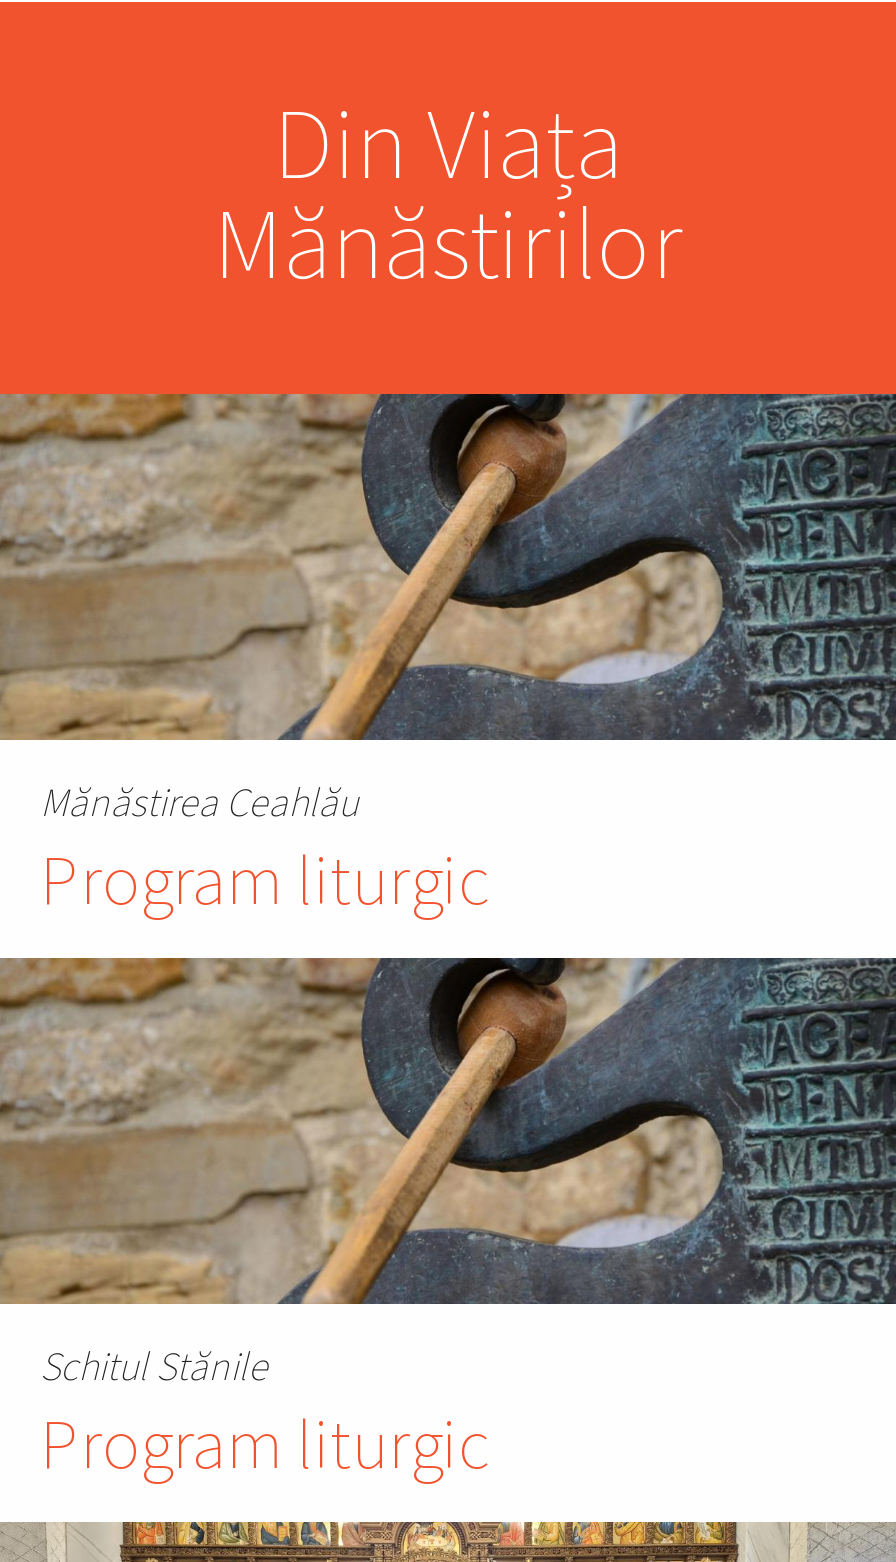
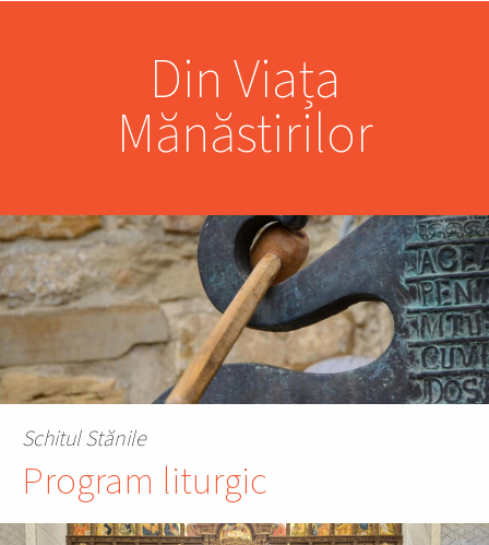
[40,776,490,932] Mănăstirea Ceahlău | Program liturgic -> none

